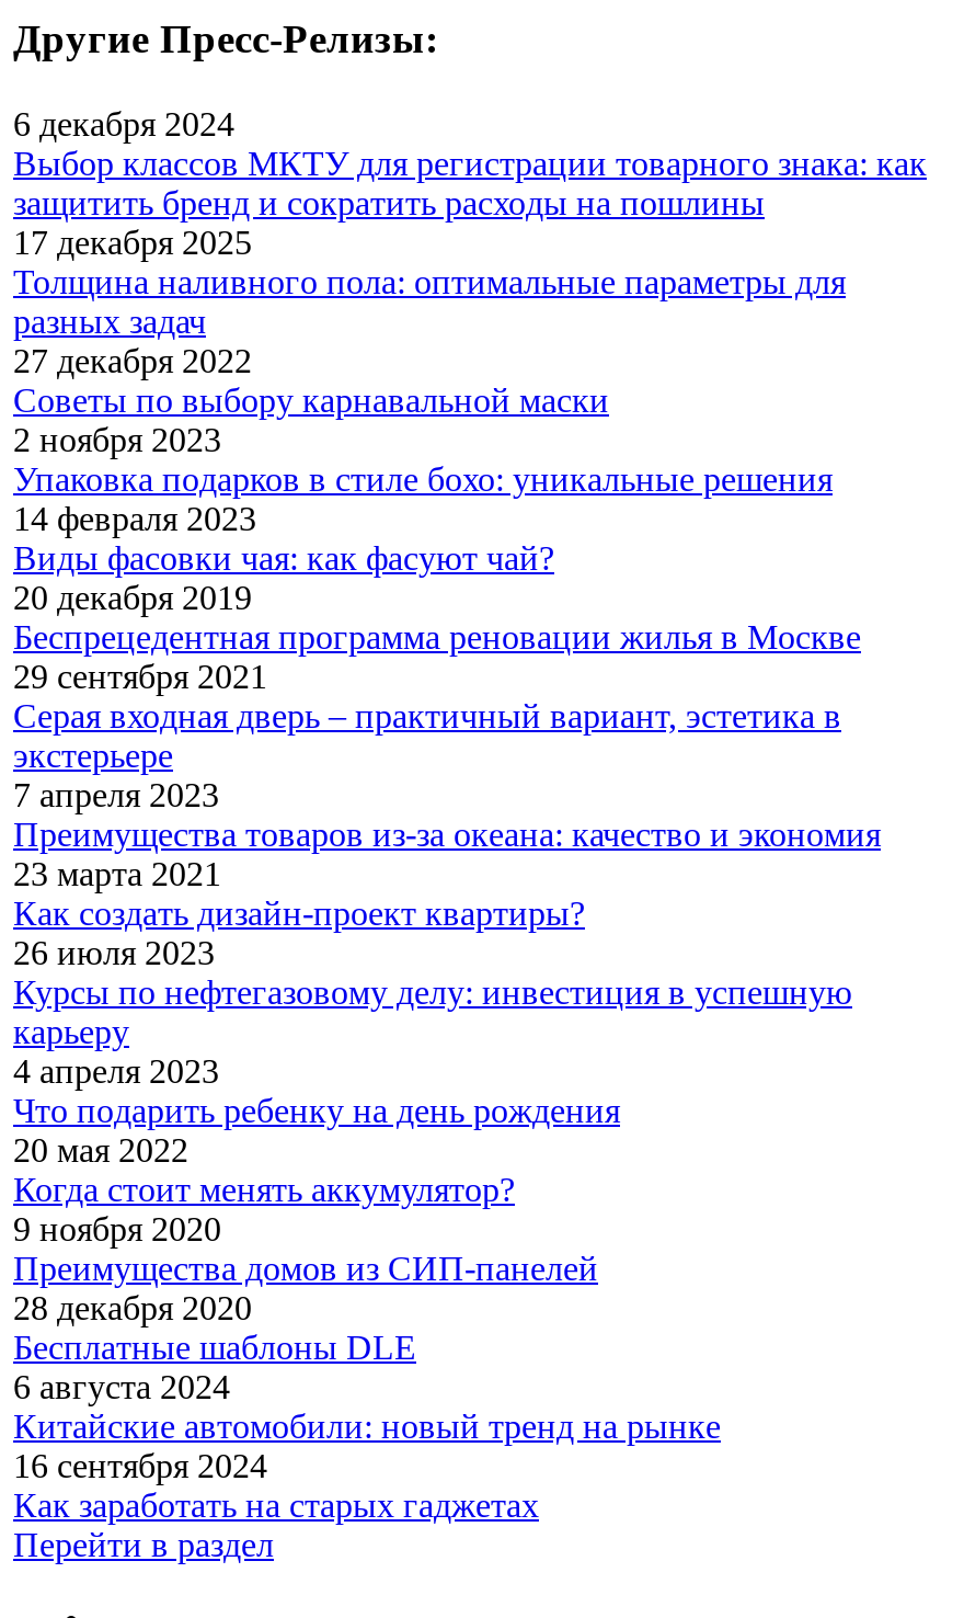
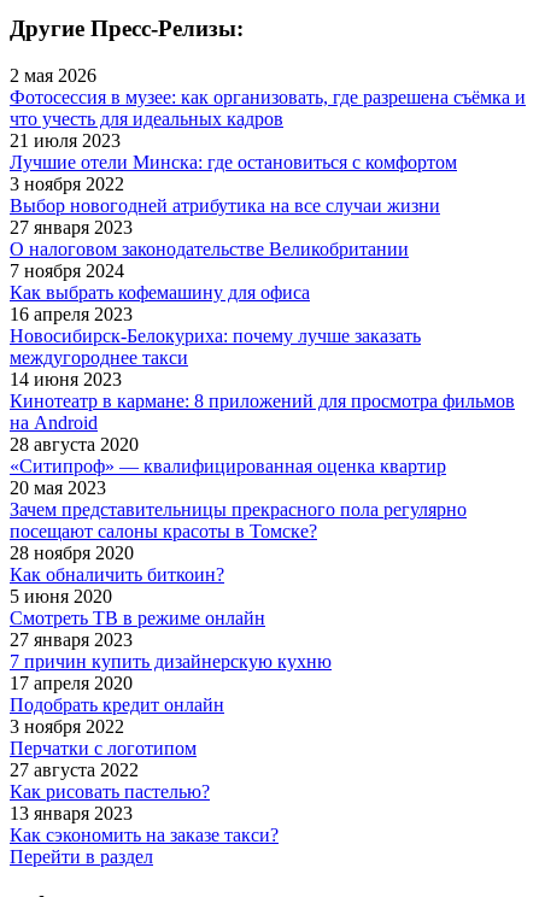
[13,105,927,1523] 6 декабря 2024 | Выбор классов МКТУ для регистрации товарного знака: как | защитить бренд и сократить расходы на пошлины | 17 декабря 2025 | Толщина наливного пола: оптимальные параметры для | разных задач | 27 декабря 2022 | Советы по выбору карнавальной маски | 2 ноября 2023 | Упаковка подарков в стиле бохо: уникальные решения | 14 февраля 2023 | Виды фасовки чая: как фасуют чай? | 20 декабря 2019 | Беспрецедентная программа реновации жилья в Москве | 29 сентября 2021 | Серая входная дверь – практичный вариант, эстетика в | экстерьере | 7 апреля 2023 | Преимущества товаров из-за океана: качество и экономия | 23 марта 2021 | Как создать дизайн-проект квартиры? | 26 июля 2023 | Курсы по нефтегазовому делу: инвестиция в успешную | карьеру | 4 апреля 2023 | Что подарить ребенку на день рождения | 20 мая 2022 | Когда стоит менять аккумулятор? | 9 ноября 2020 | Преимущества домов из СИП-панелей | 28 декабря 2020 | Бесплатные шаблоны DLE | 6 августа 2024 | Китайские автомобили: новый тренд на рынке | 16 сентября 2024 | Как заработать на старых гаджетах -> [10,65,526,845] 2 мая 2026 | Фотосессия в музее: как организовать, где разрешена съёмка и | что учесть для идеальных кадров | 21 июля 2023 | Лучшие отели Минска: где остановиться с комфортом | 3 ноября 2022 | Выбор новогодней атрибутика на все случаи жизни | 27 января 2023 | О налоговом законодательстве Великобритании | 7 ноября 2024 | Как выбрать кофемашину для офиса | 16 апреля 2023 | Новосибирск-Белокуриха: почему лучше заказать | междугороднее такси | 14 июня 2023 | Кинотеатр в кармане: 8 приложений для просмотра фильмов | на Android | 28 августа 2020 | «Ситипроф» — квалифицированная оценка квартир | 20 мая 2023 | Зачем представительницы прекрасного пола регулярно | посещают салоны красоты в Томске? | 28 ноября 2020 | Как обналичить биткоин? | 5 июня 2020 | Смотреть ТВ в режиме онлайн | 27 января 2023 | 7 причин купить дизайнерскую кухню | 17 апреля 2020 | Подобрать кредит онлайн | 3 ноября 2022 | Перчатки с логотипом | 27 августа 2022 | Как рисовать пастелью? | 13 января 2023 | Как сэкономить на заказе такси?

